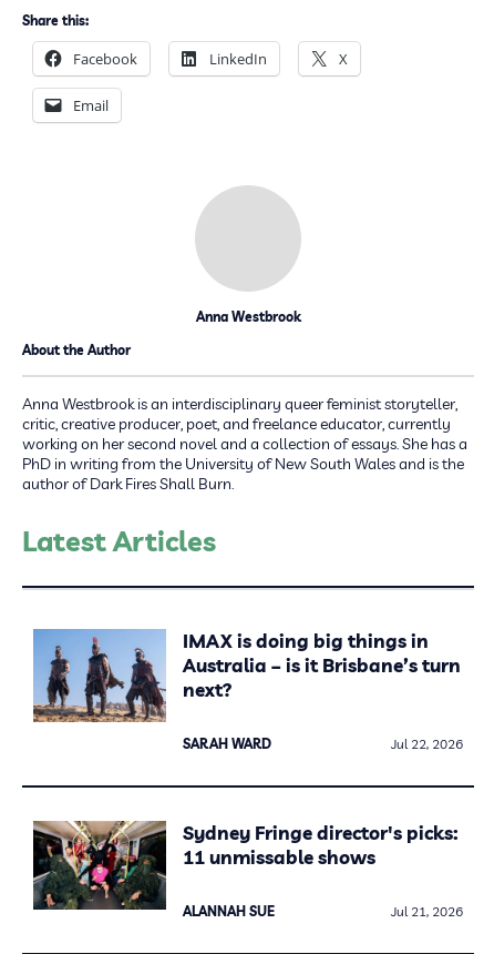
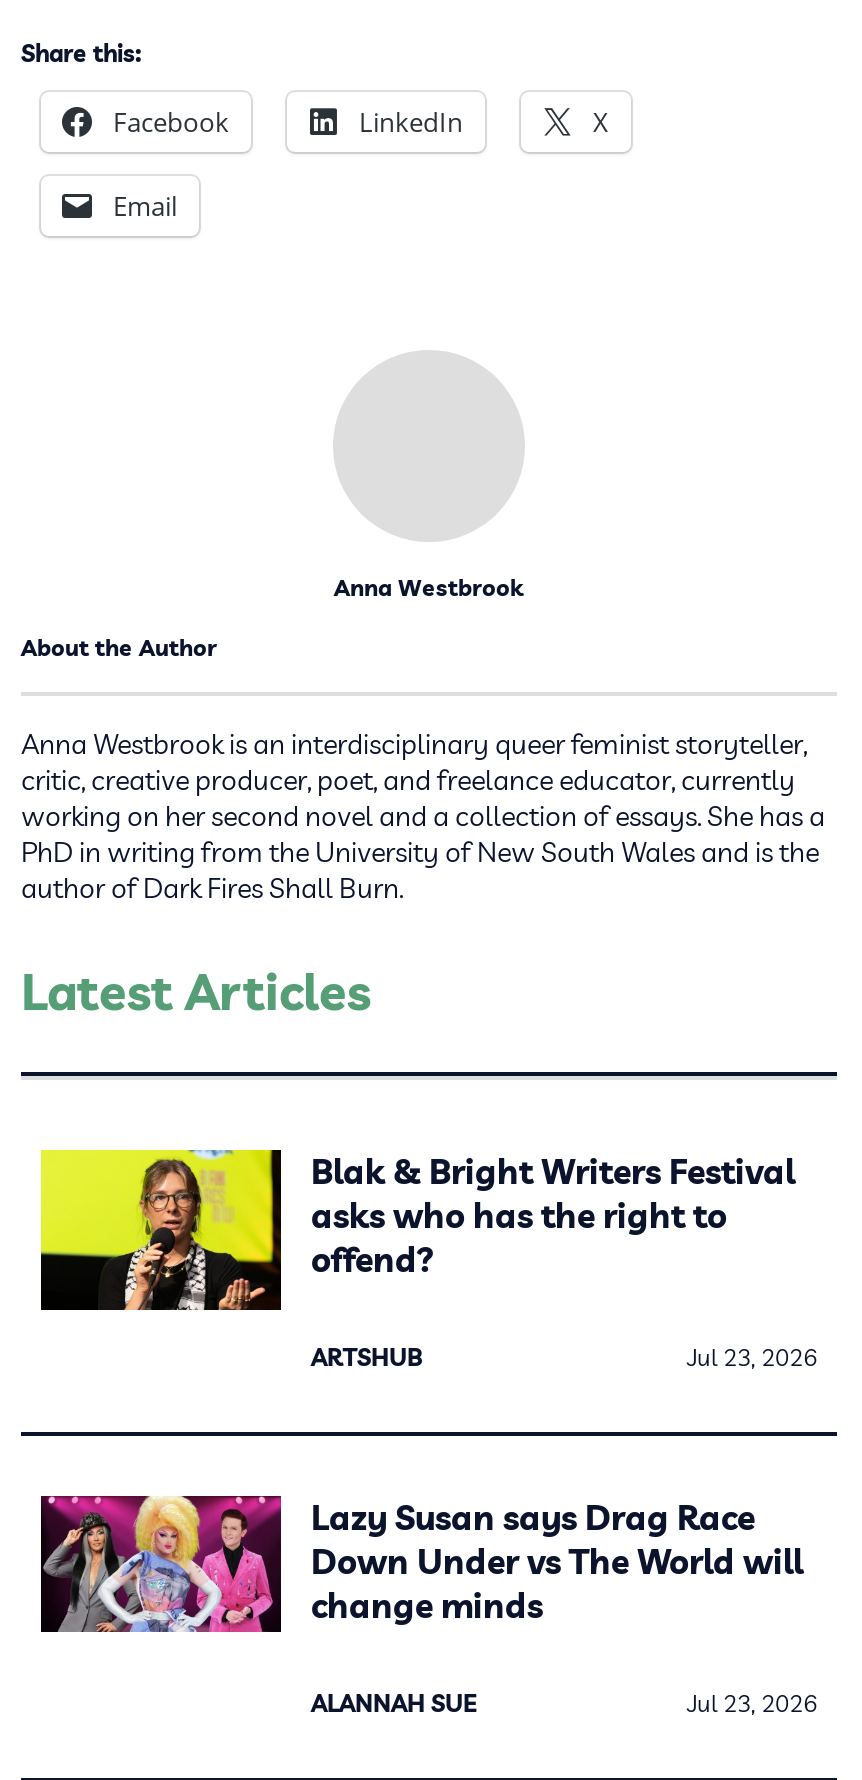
[32,628,461,723] [image] | IMAX is doing big things in | Australia – is it Brisbane’s turn | next? -> [39,1148,795,1318] [image] | Blak & Bright Writers Festival | asks who has the right to | offend?
[183,735,463,752] SARAH WARD | Jul 22, 2026 -> [311,1342,817,1372] ARTSHUB | Jul 23, 2026
[32,820,459,911] [image] | Sydney Fringe director's picks: | 11 unmissable shows -> [41,1494,803,1656] [image] | Lazy Susan says Drag Race | Down Under vs The World will | change minds
[391,903,463,920] Jul 21, 2026 -> [687,1688,817,1718] Jul 23, 2026

